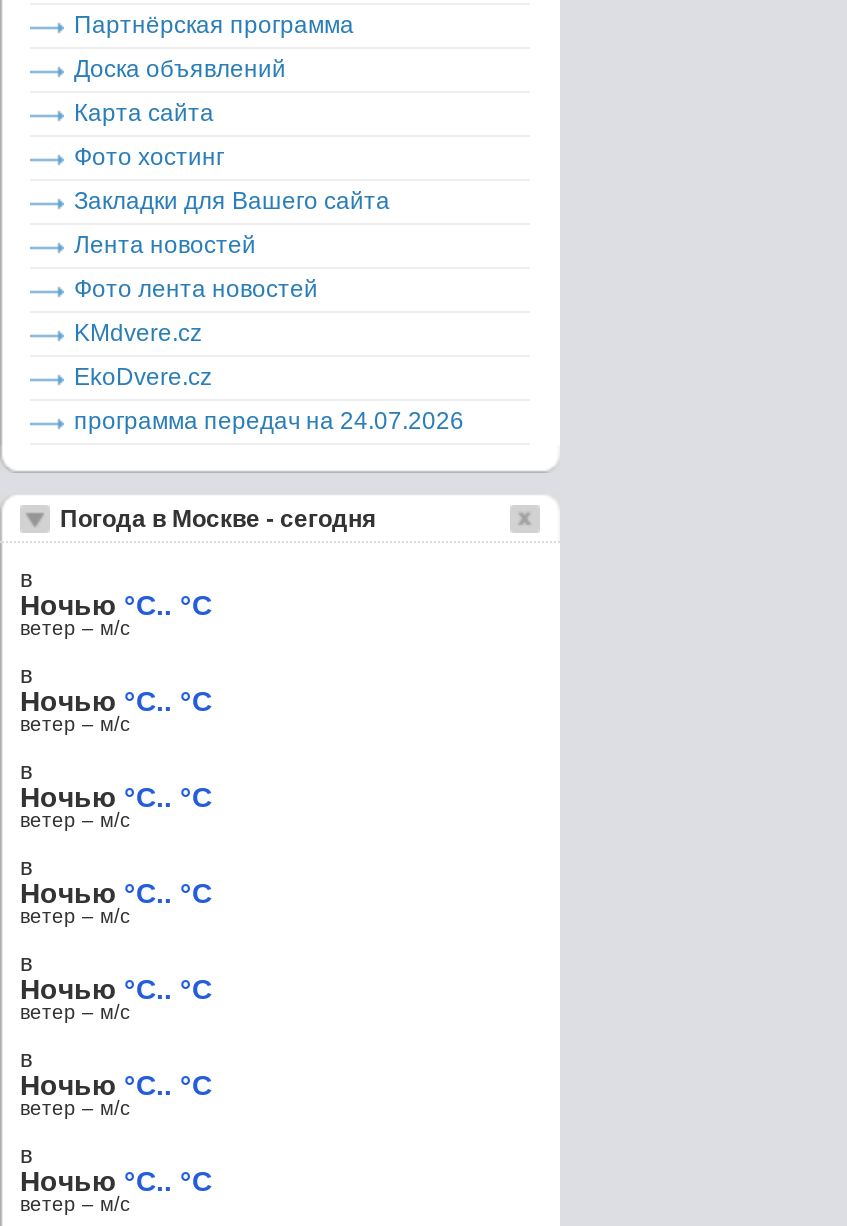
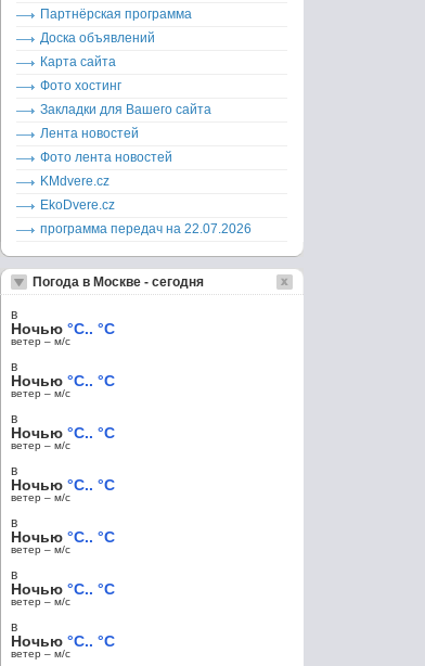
[74,407,464,435] программа передач на 24.07.2026 -> [40,221,252,236] программа передач на 22.07.2026

